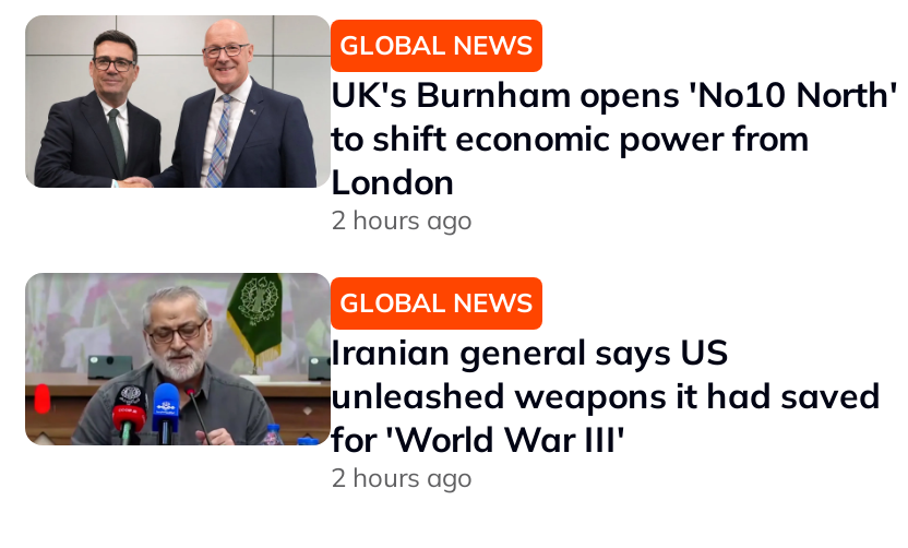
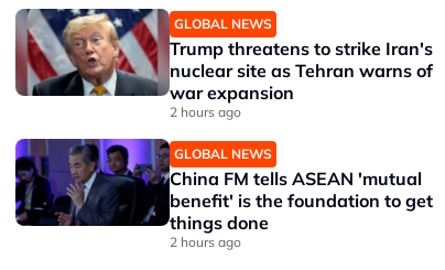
[27,15,898,203] [image] | UK's Burnham opens 'No10 North' | to shift economic power from | London -> [15,8,433,104] [image] | Trump threatens to strike Iran's | nuclear site as Tehran warns of | war expansion
[23,271,881,461] [image] | Iranian general says US | unleashed weapons it had saved | for 'World War III' -> [14,138,433,234] [image] | China FM tells ASEAN 'mutual | benefit' is the foundation to get | things done

